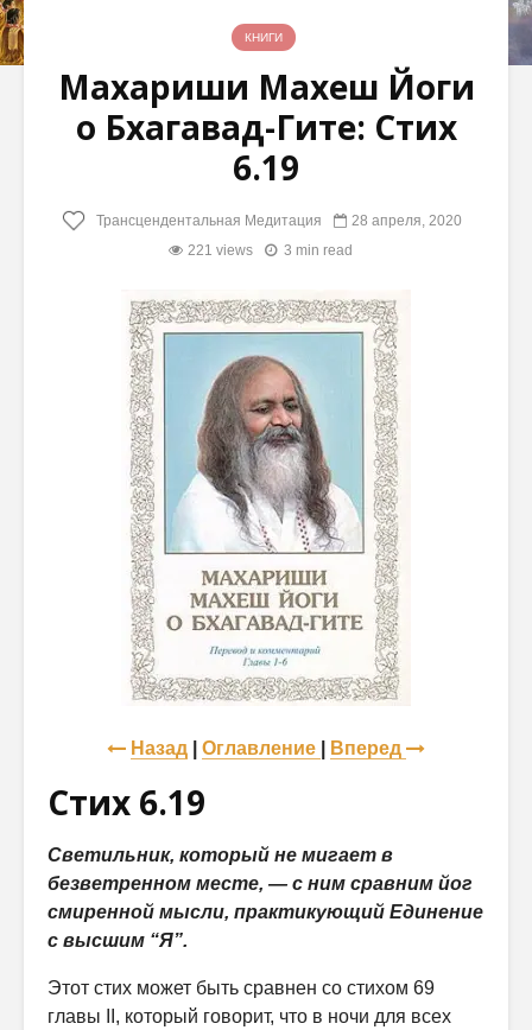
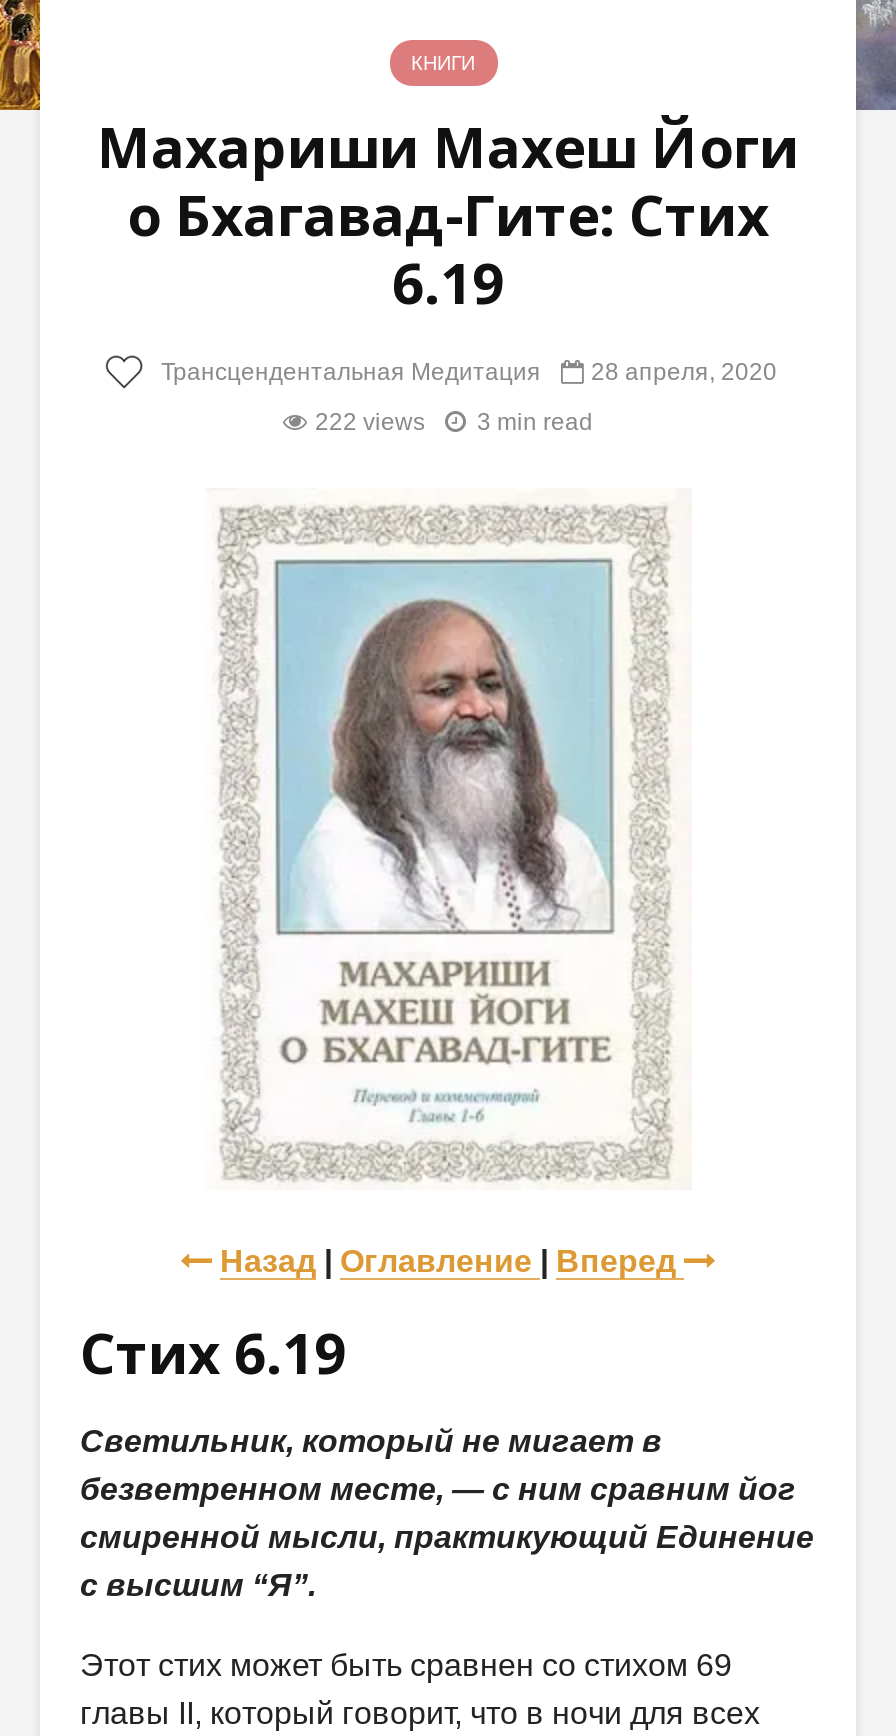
[187,241,352,258] 221 views 3 min read -> [315,407,593,435] 222 views 3 min read

